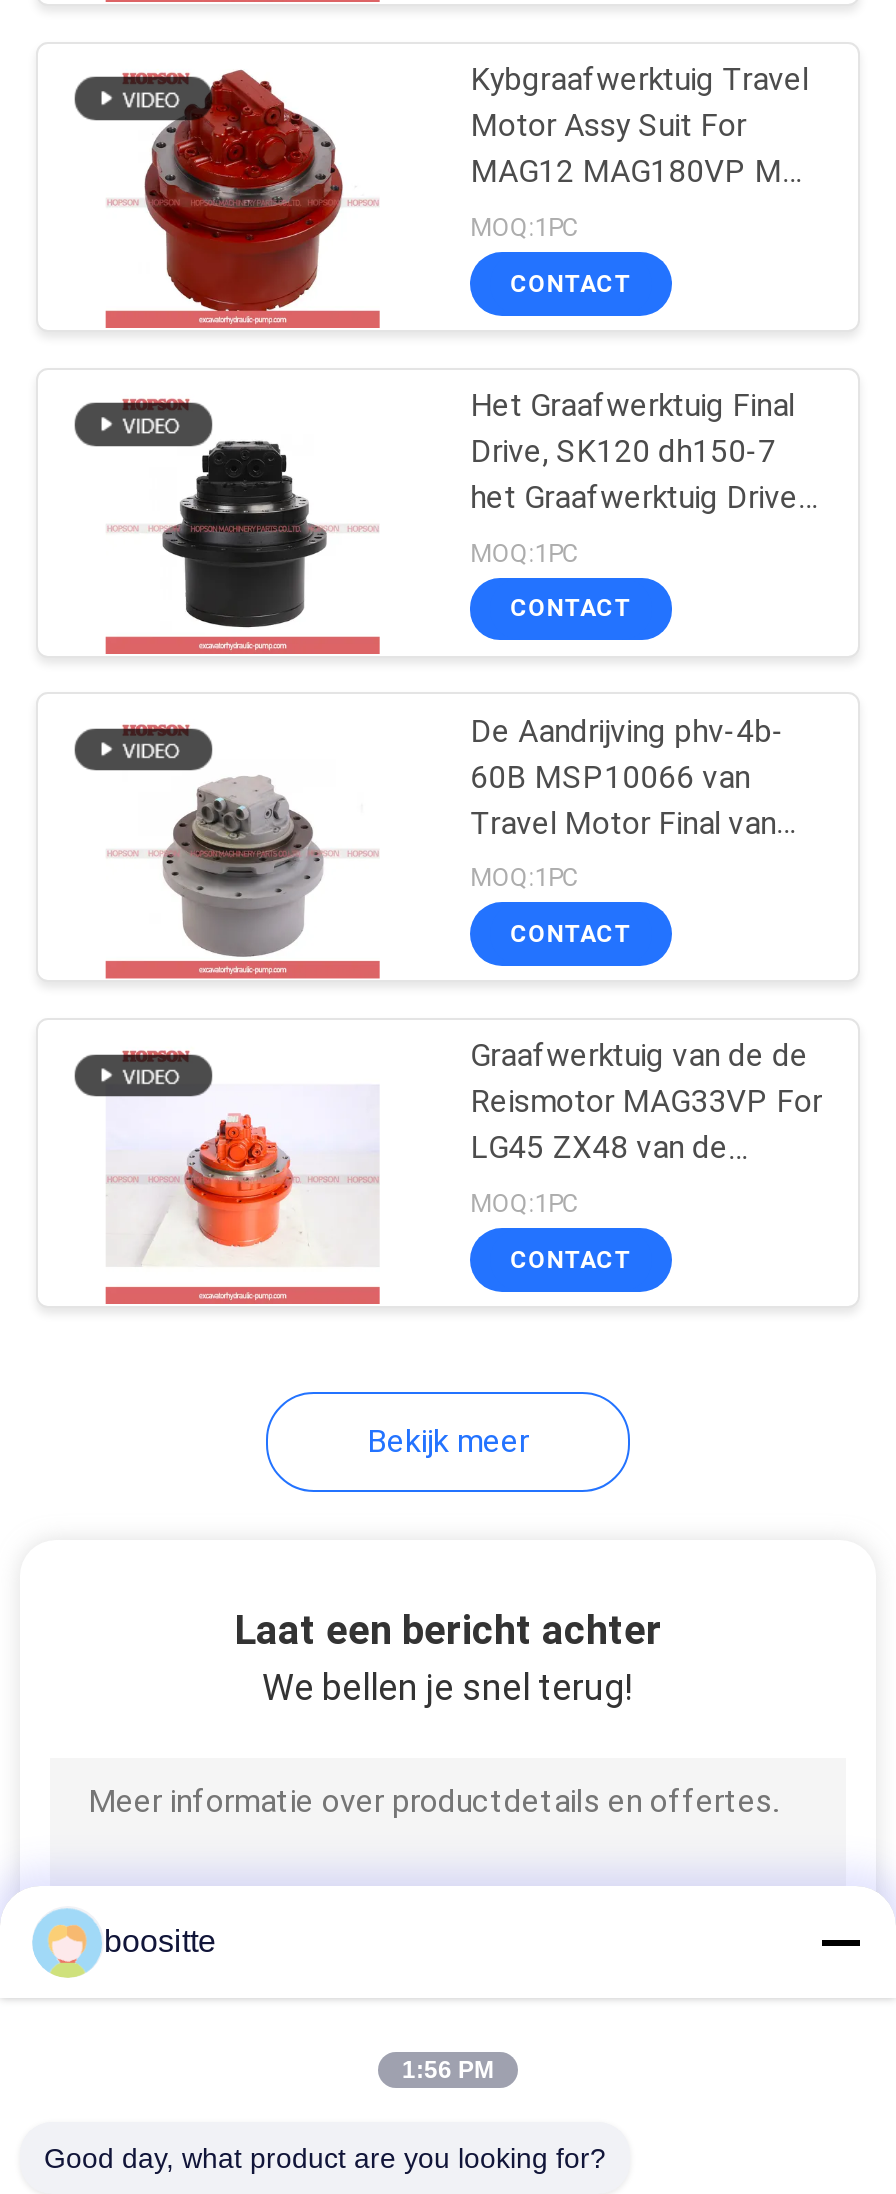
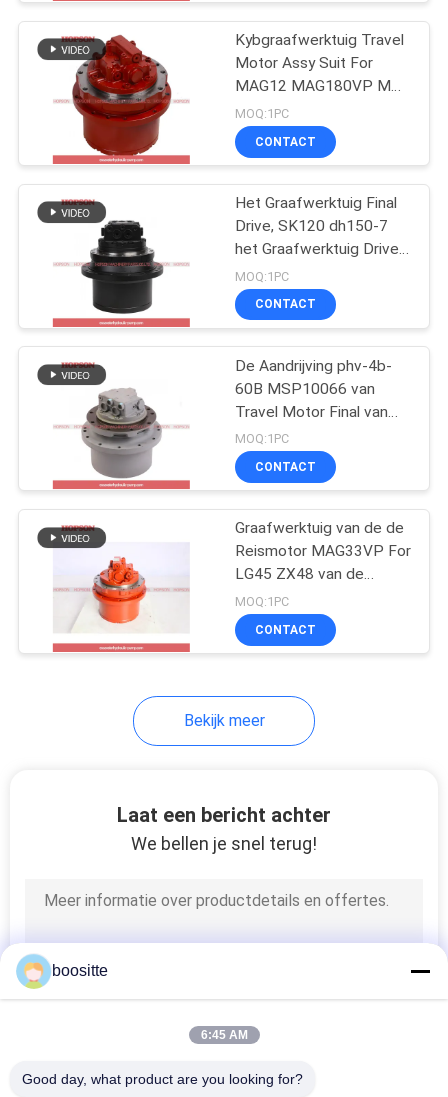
[402,2056,494,2084] 1:56 PM -> [200,1028,247,1042] 6:45 AM

